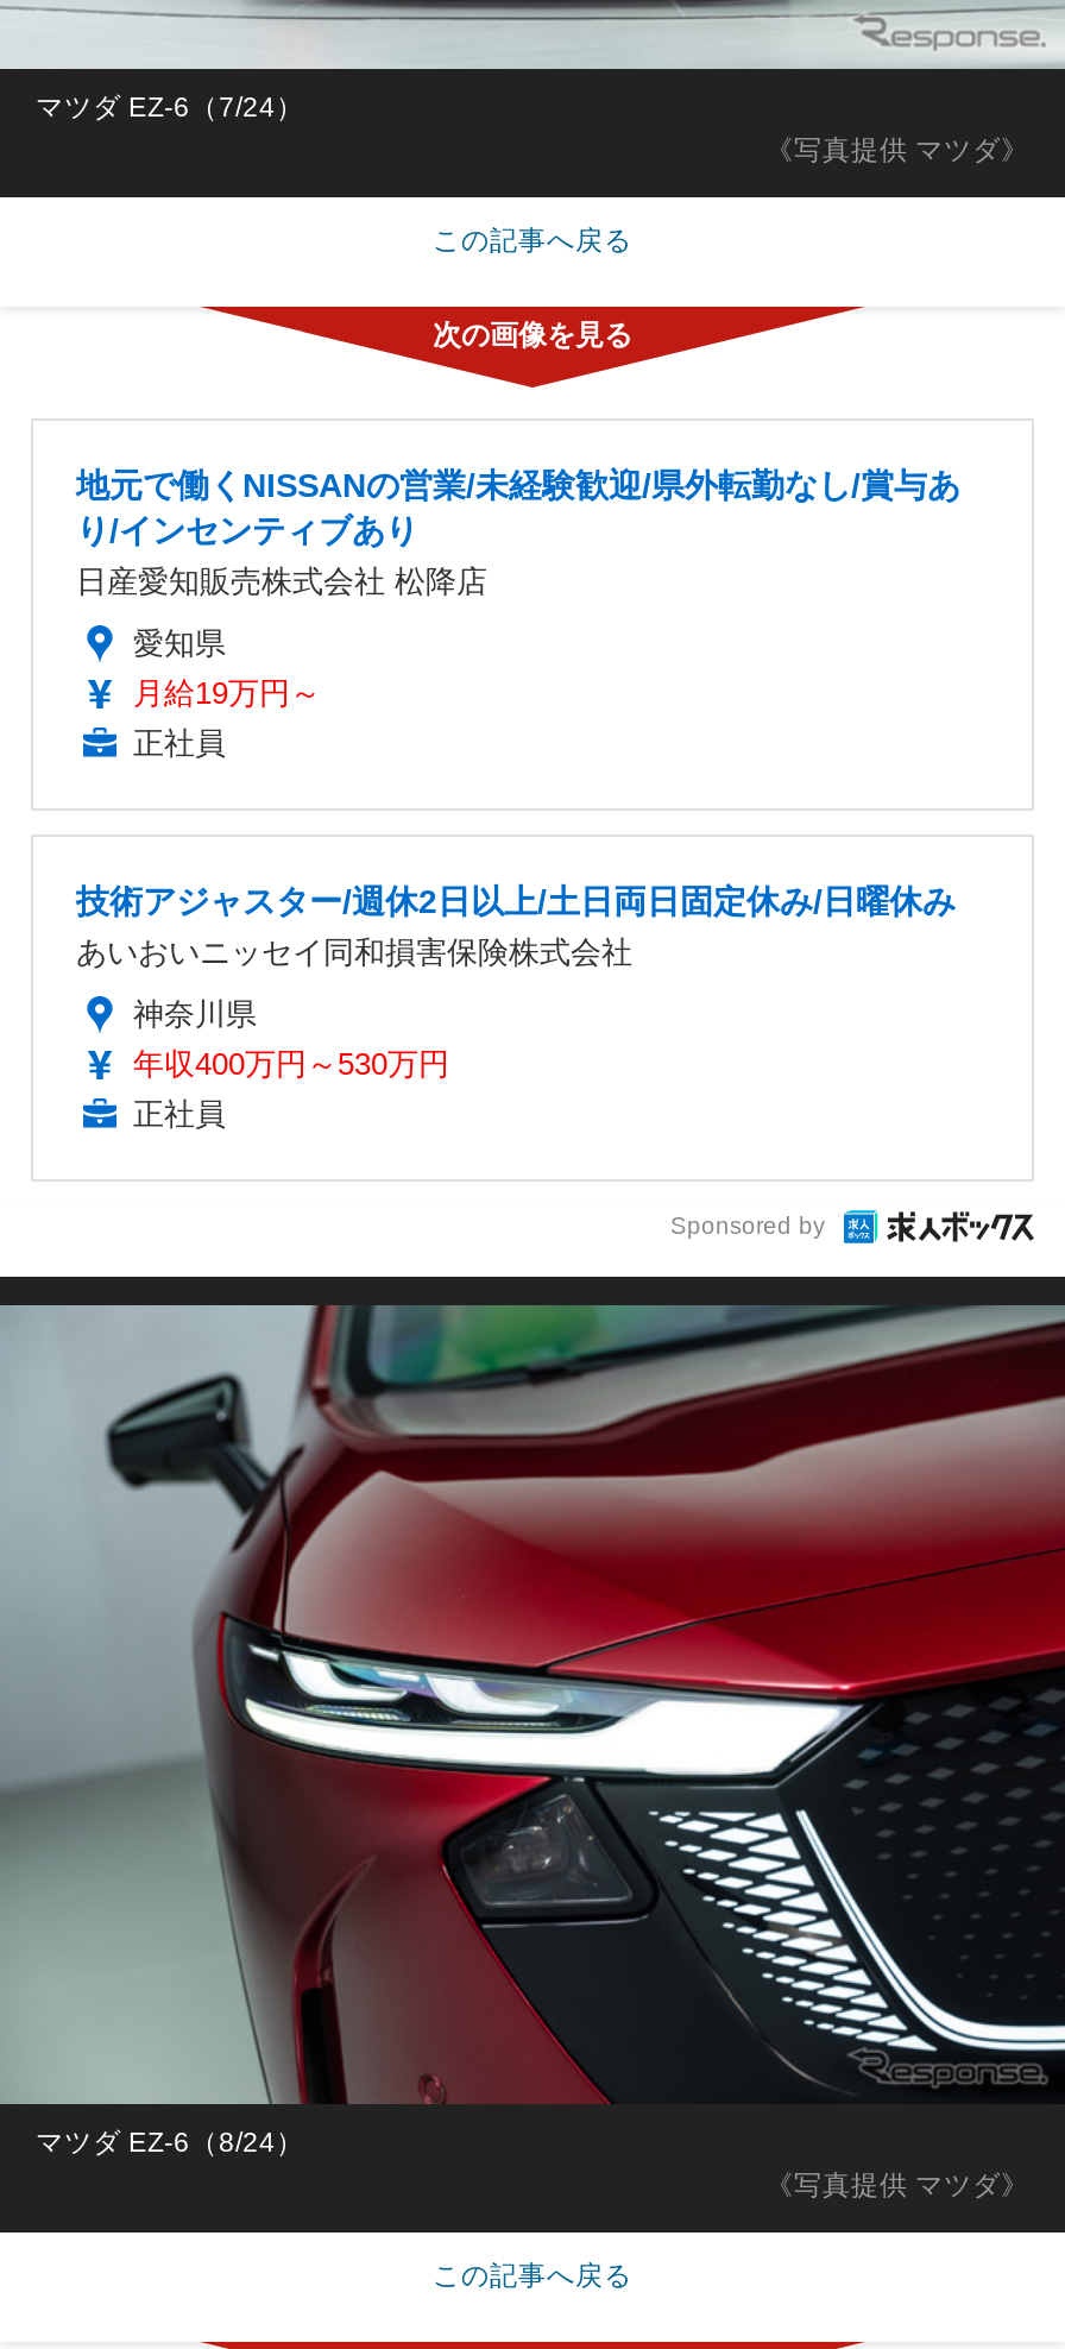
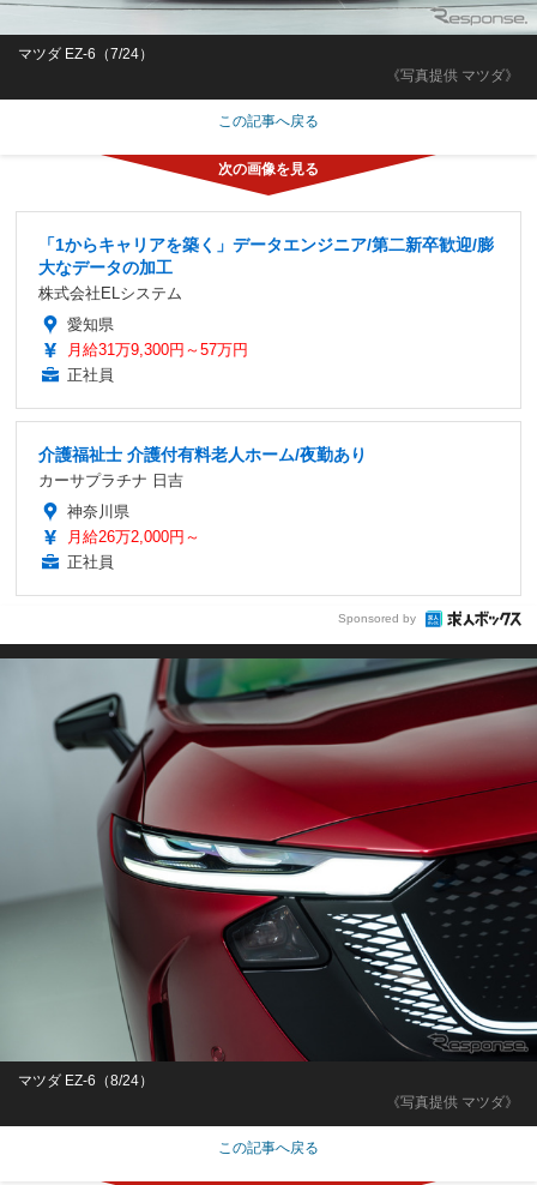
[76,466,960,599] 地元で働くNISSANの営業/未経験歓迎/県外転勤なし/賞与あ | り/インセンティブあり | 日産愛知販売株式会社 松降店 -> [38,235,494,302] 「1からキャリアを築く」データエンジニア/第二新卒歓迎/膨 | 大なデータの加工 | 株式会社ELシステム
[133,675,321,710] 月給19万円～ -> [67,340,248,358] 月給31万9,300円～57万円
[76,882,956,970] 技術アジャスター/週休2日以上/土日両日固定休み/日曜休み | あいおいニッセイ同和損害保険株式会社 -> [38,445,367,489] 介護福祉士 介護付有料老人ホーム/夜勤あり | カーサプラチナ 日吉
[133,1046,449,1081] 年収400万円～530万円 -> [67,527,200,545] 月給26万2,000円～

